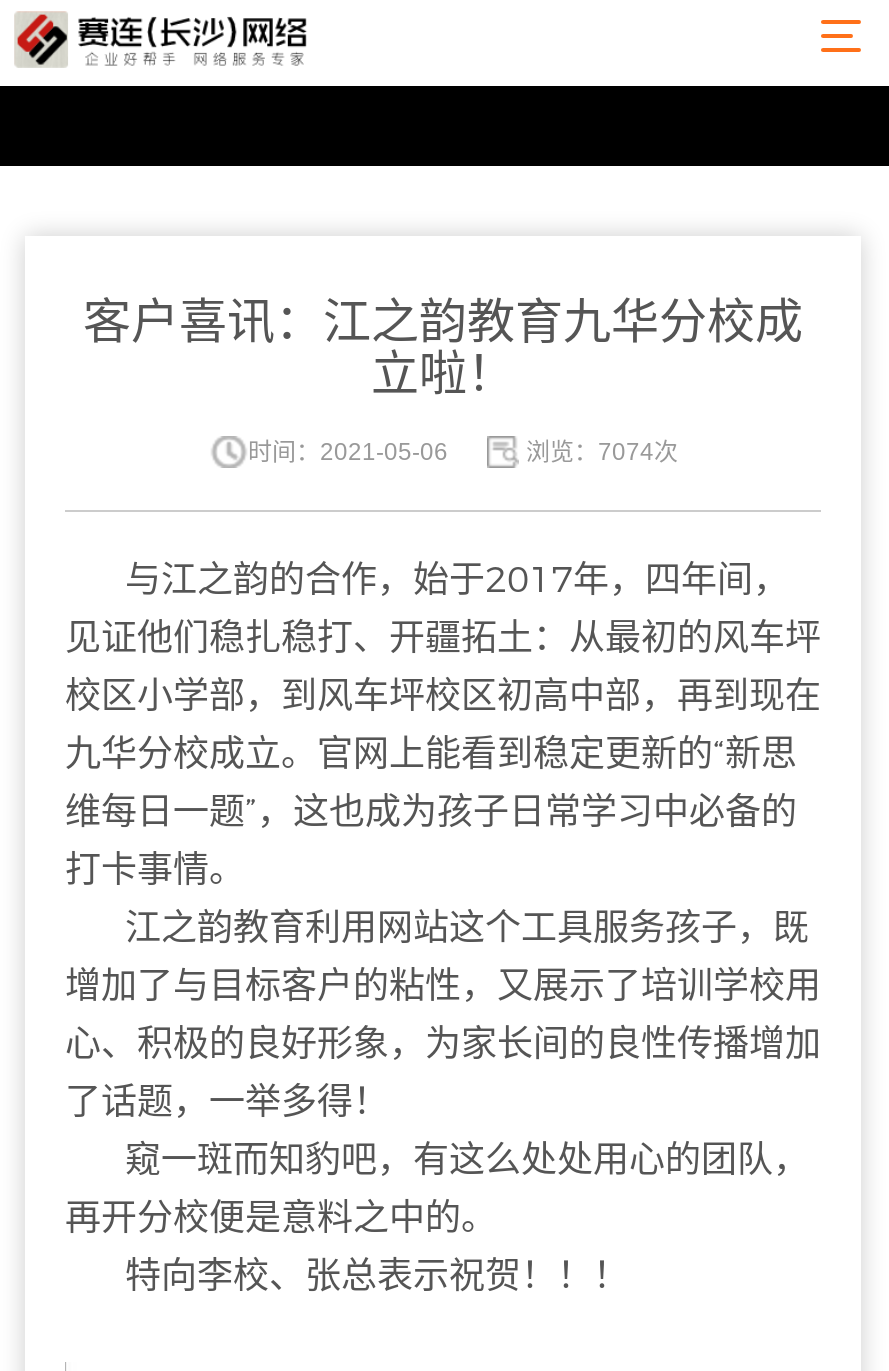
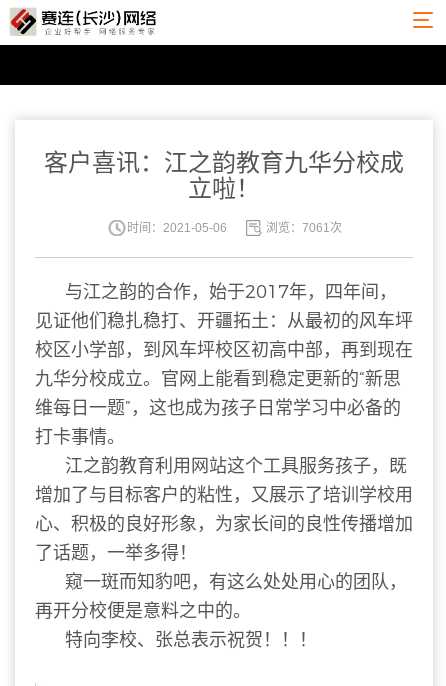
[526,438,678,466] 浏览：7074次 -> [265,221,341,235] 浏览：7061次

